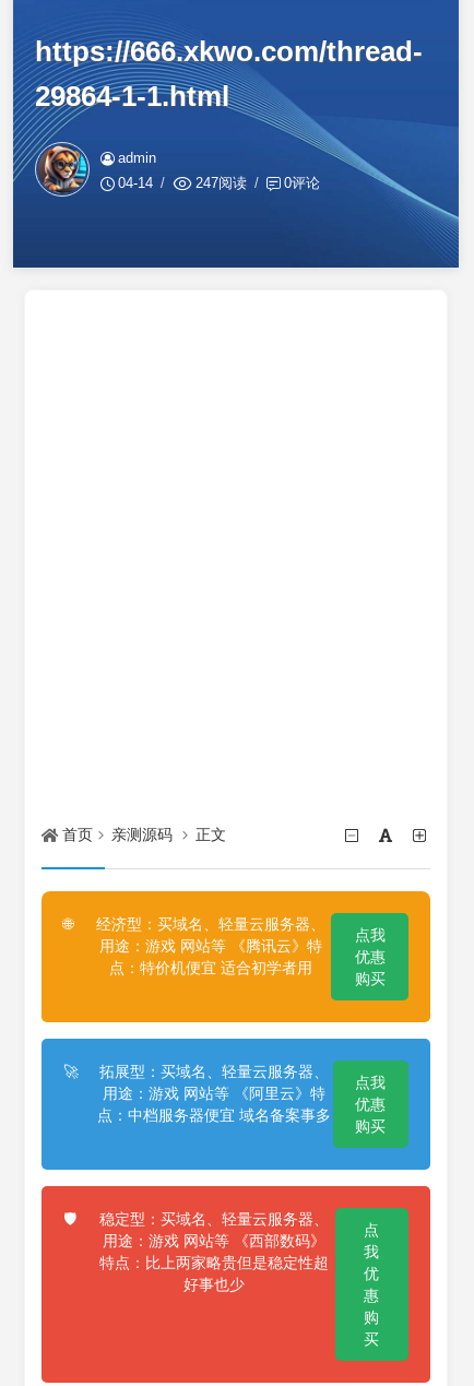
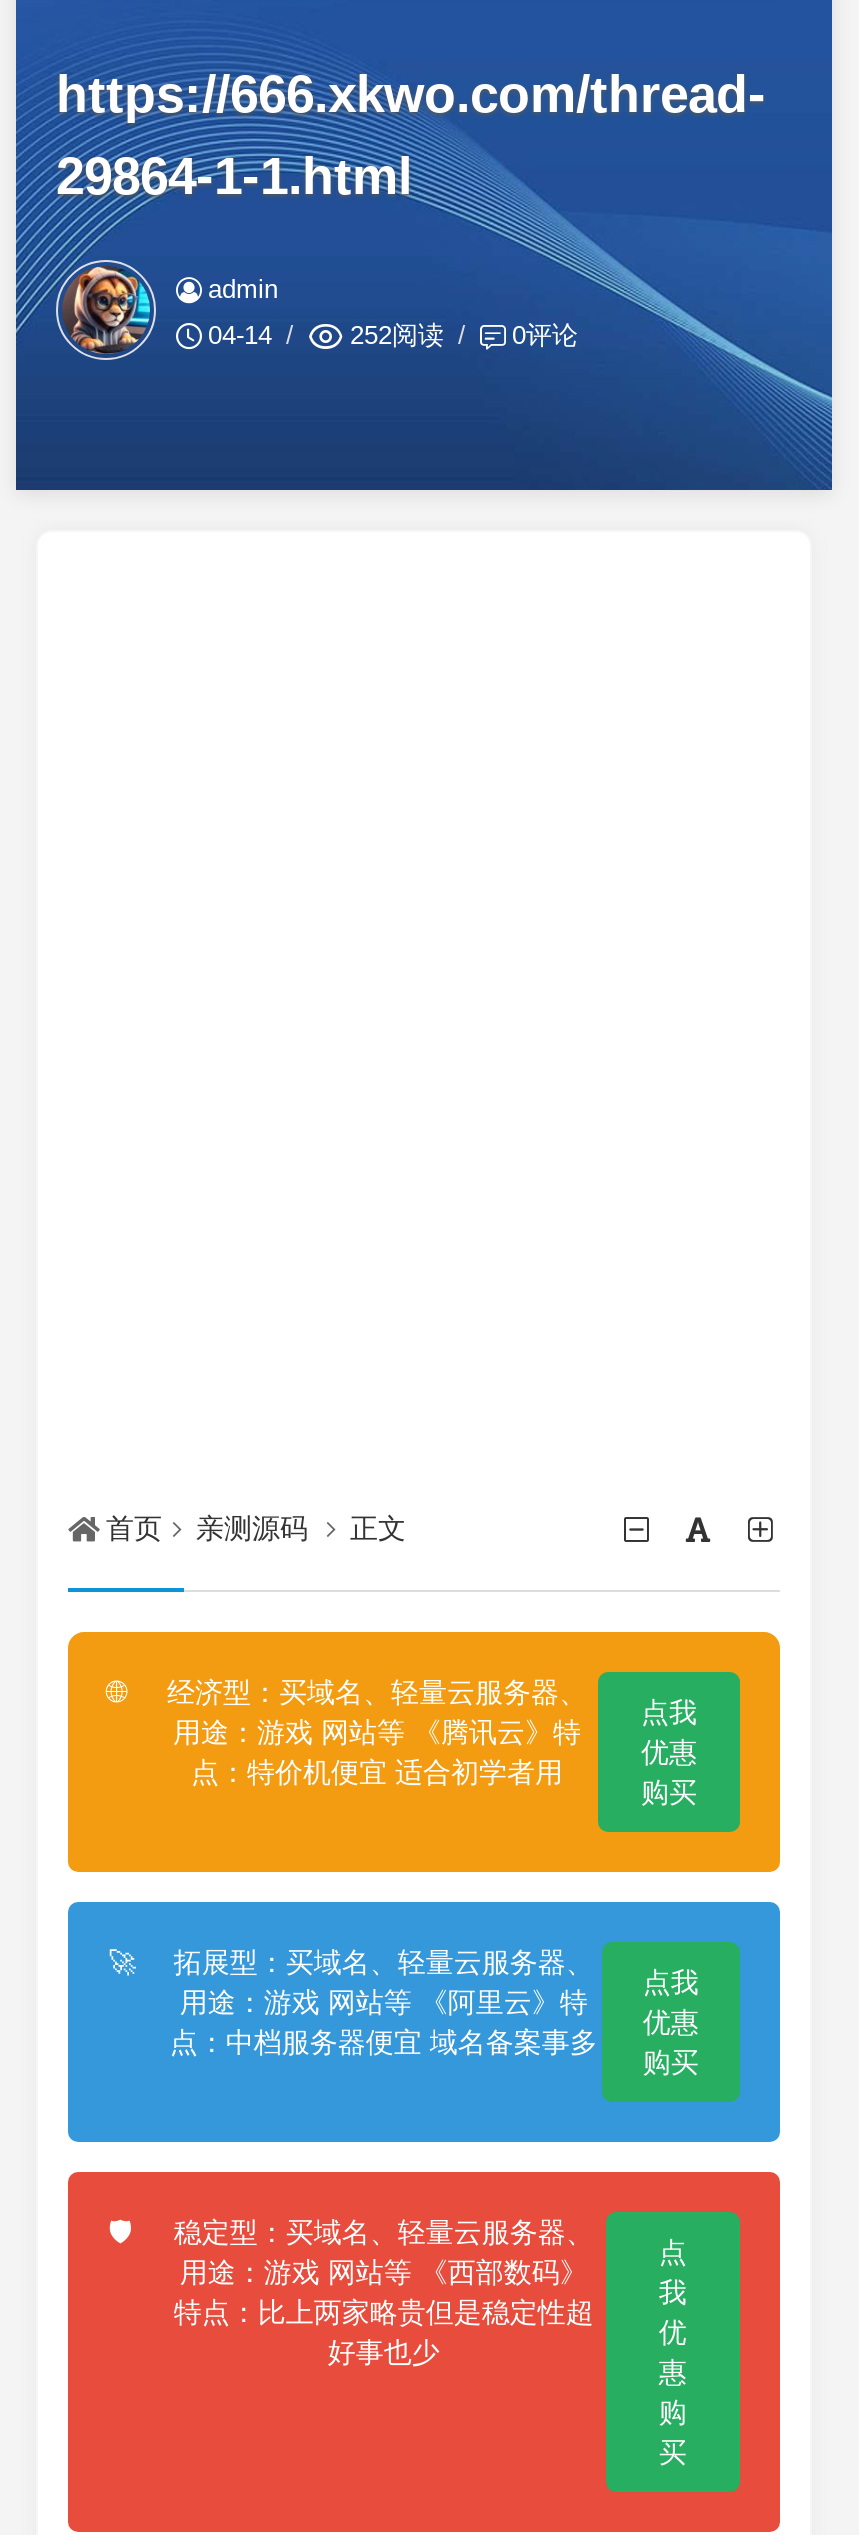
[195,175,247,191] 247阅读 -> [350,320,444,350] 252阅读

